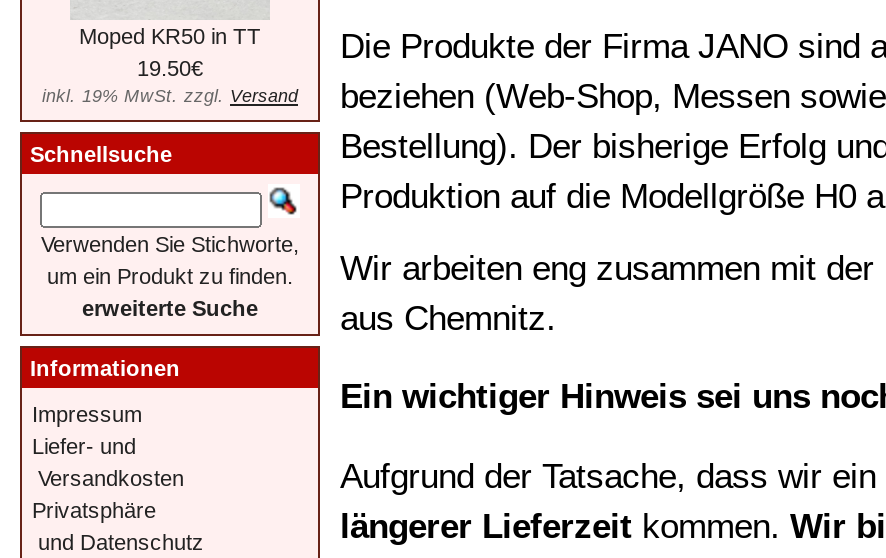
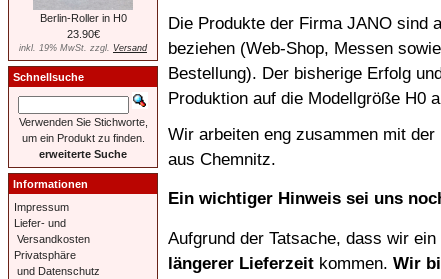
[79,24,261,80] Moped KR50 in TT | 19.50€ -> [39,12,126,40] Berlin-Roller in H0 | 23.90€

